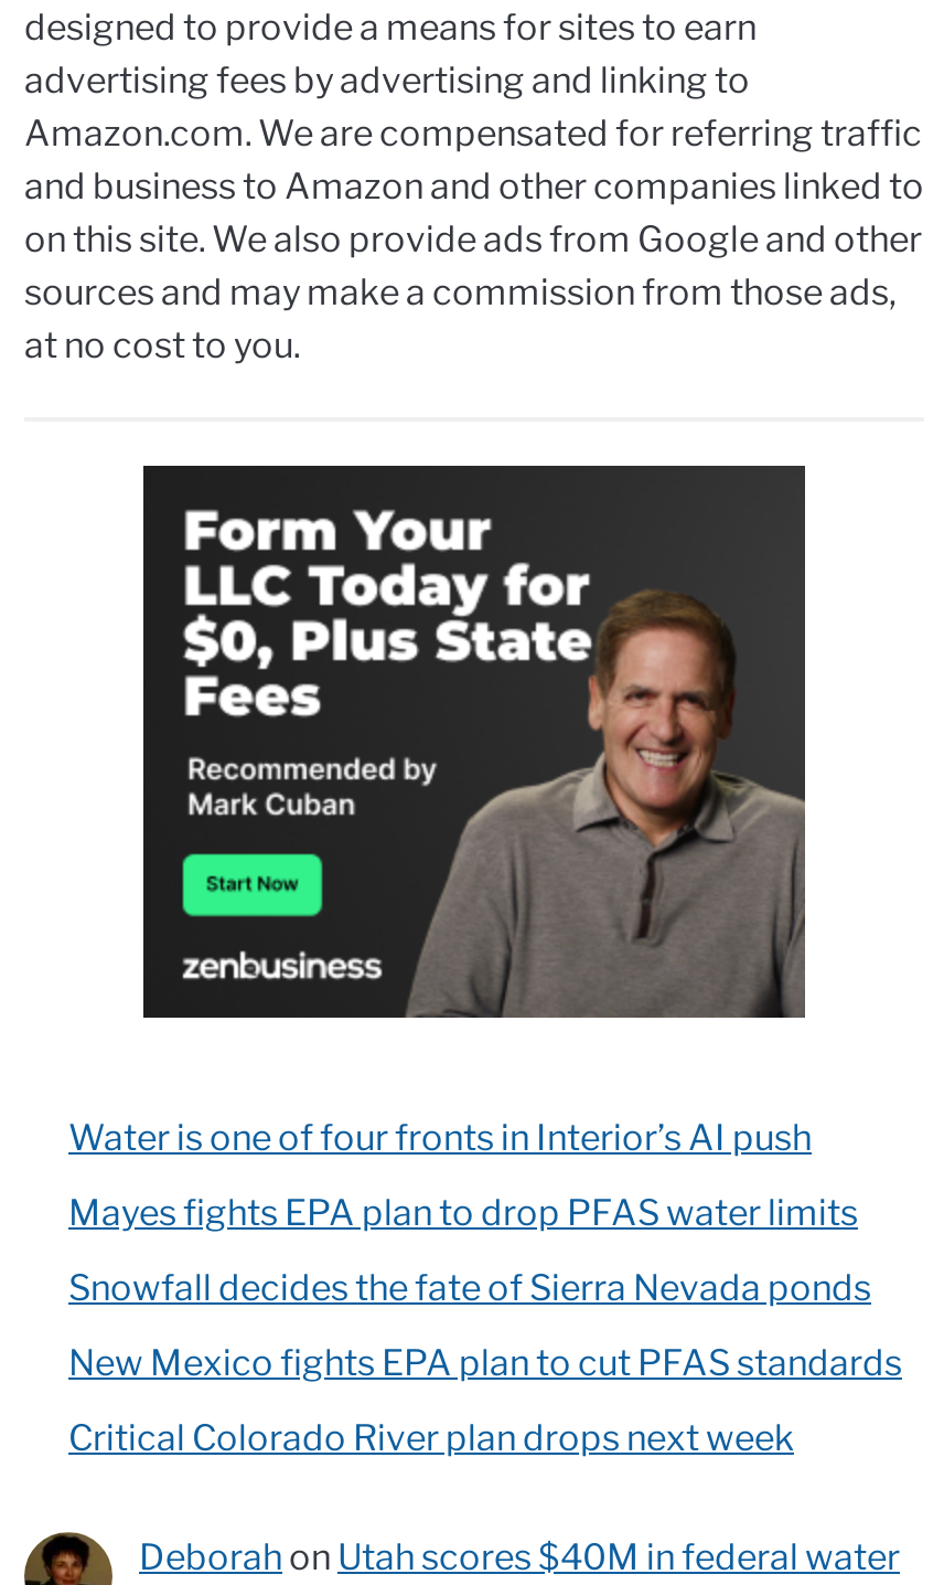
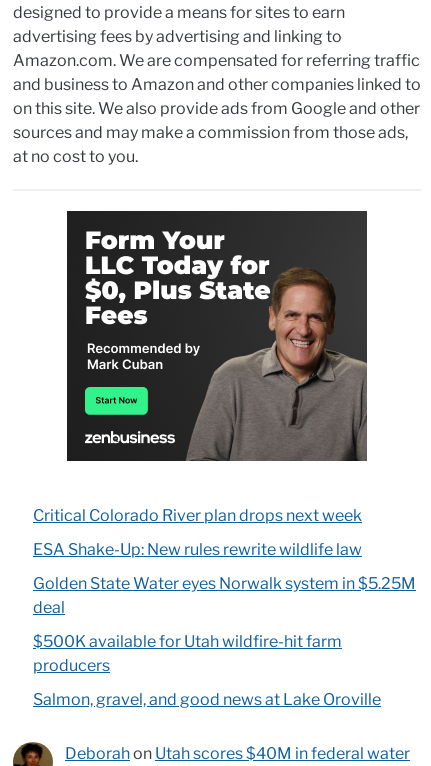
[68,1117,902,1384] Water is one of four fronts in Interior’s AI push | Mayes fights EPA plan to drop PFAS water limits | Snowfall decides the fate of Sierra Nevada ponds | New Mexico fights EPA plan to cut PFAS standards -> none
moved [68,1417,794,1459] -> [33,506,362,525]: Critical Colorado River plan drops next week
none -> [33,540,416,709] ESA Shake-Up: New rules rewrite wildlife law | Golden State Water eyes Norwalk system in $5.25M | deal | $500K available for Utah wildfire-hit farm | producers | Salmon, gravel, and good news at Lake Oroville

